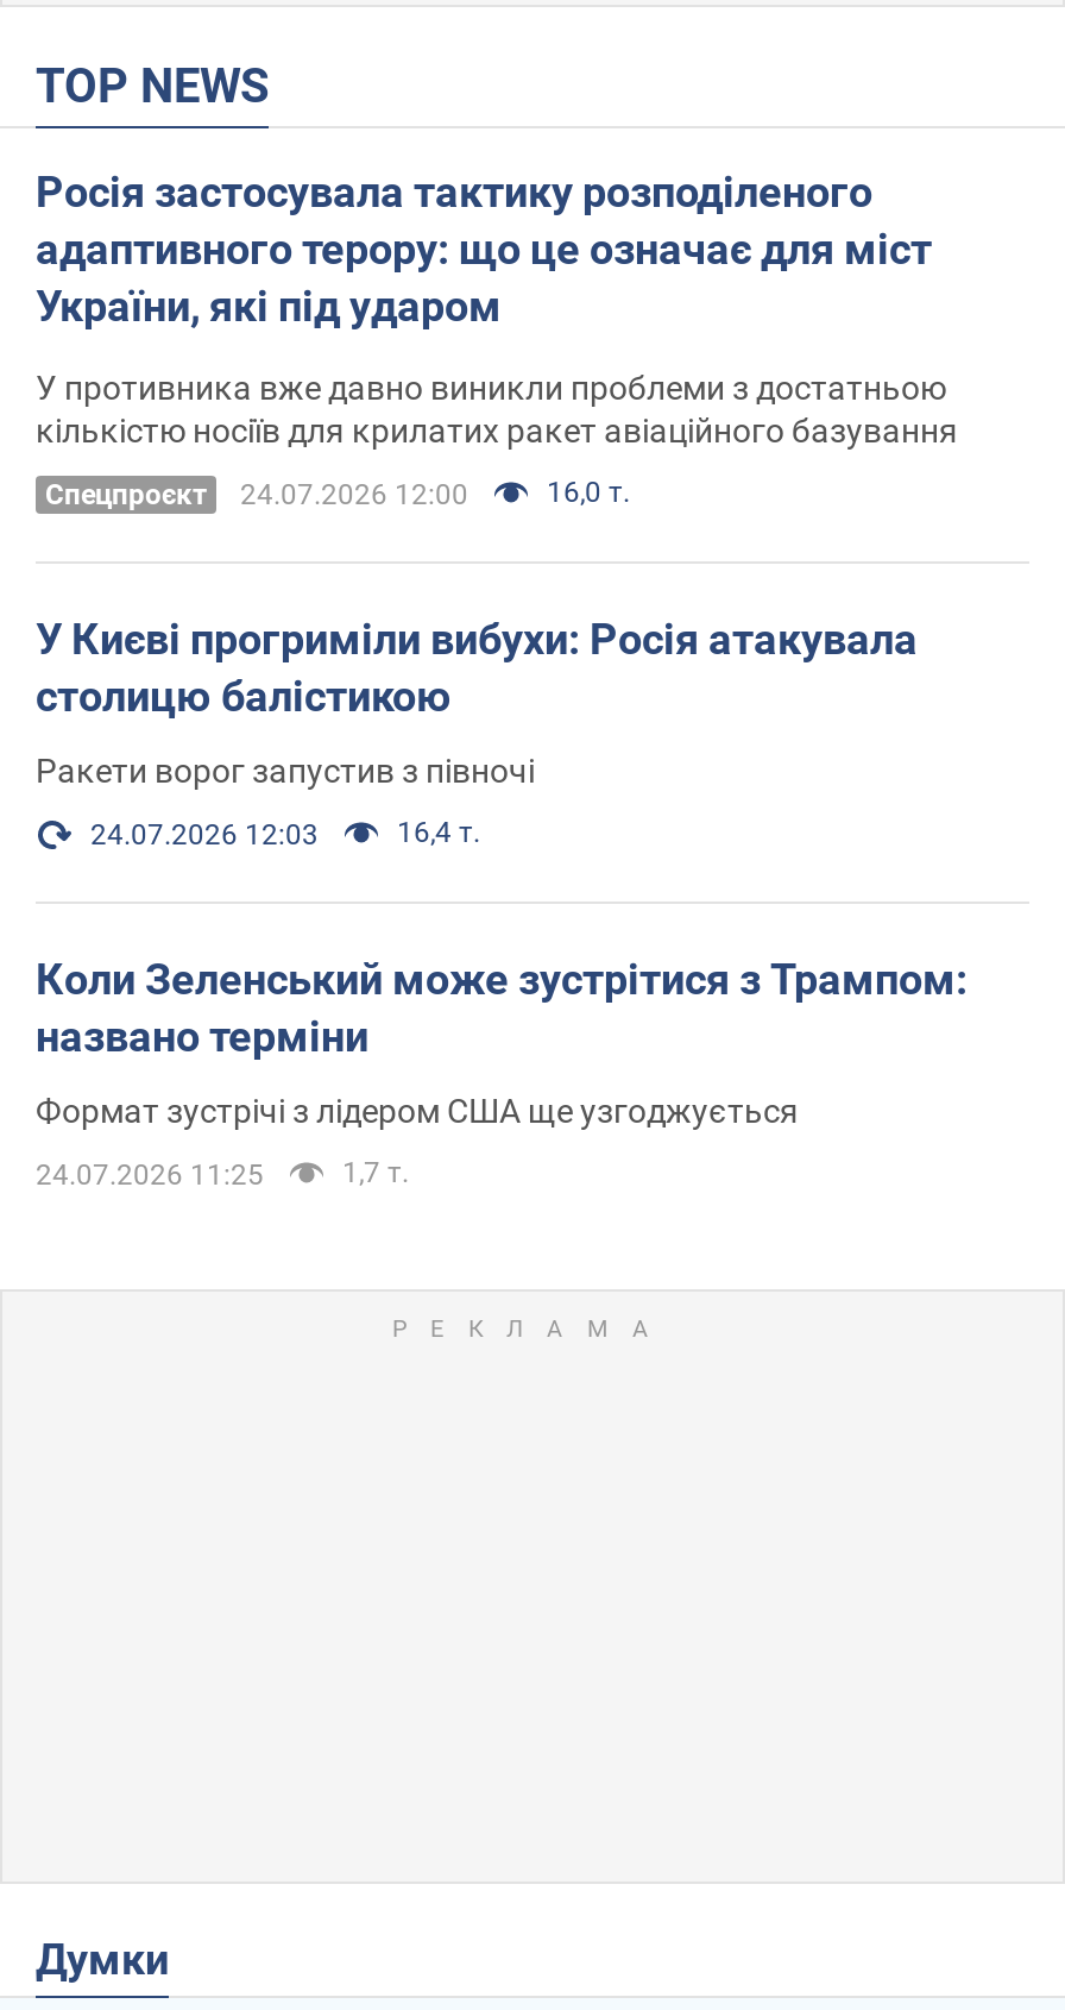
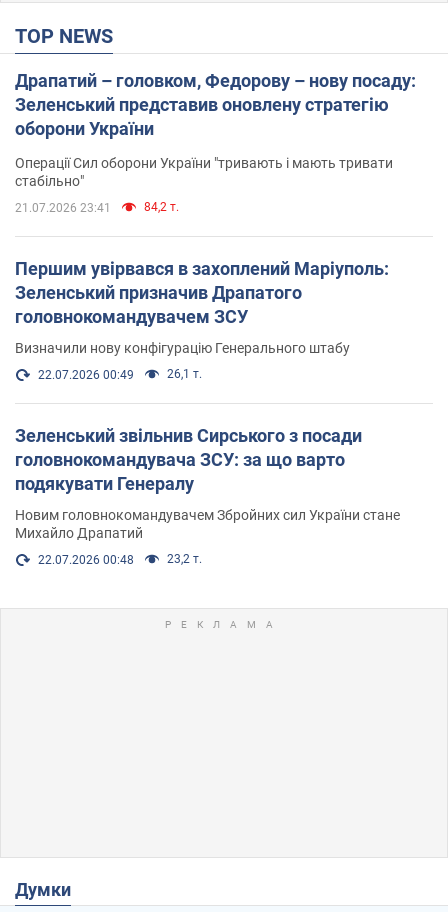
[36,166,932,330] Росія застосувала тактику розподіленого | адаптивного терору: що це означає для міст | України, які під ударом -> [15,70,416,139] Драпатий – головком, Федорову – нову посаду: | Зеленський представив оновлену стратегію | оборони України
[36,368,958,449] У противника вже давно виникли проблеми з достатньою | кількістю носіїв для крилатих ракет авіаційного базування -> [15,155,393,189] Операції Сил оборони України "тривають і мають тривати | стабільно"
[45,475,630,511] Cпецпроєкт | 24.07.2026 12:00 | 16,0 т. -> [15,200,179,215] 21.07.2026 23:41 | 84,2 т.
[36,613,918,720] У Києві прогриміли вибухи: Росія атакувала | столицю балістикою -> [15,258,389,327] Першим увірвався в захоплений Маріуполь: | Зеленський призначив Драпатого | головнокомандувачем ЗСУ
[36,751,535,789] Ракети ворог запустив з півночі -> [15,340,350,356] Визначили нову конфігурацію Генерального штабу
[90,815,480,851] 24.07.2026 12:03 | 16,4 т. -> [38,367,202,382] 22.07.2026 00:49 | 26,1 т.
[36,953,968,1060] Коли Зеленський може зустрітися з Трампом: | названо терміни -> [15,425,362,494] Зеленський звільнив Сирського з посади | головнокомандувача ЗСУ: за що варто | подякувати Генералу
[36,1091,799,1129] Формат зустрічі з лідером США ще узгоджується -> [15,507,400,541] Новим головнокомандувачем Збройних сил України стане | Михайло Драпатий
[36,1155,409,1191] 24.07.2026 11:25 | 1,7 т. -> [38,552,202,567] 22.07.2026 00:48 | 23,2 т.

